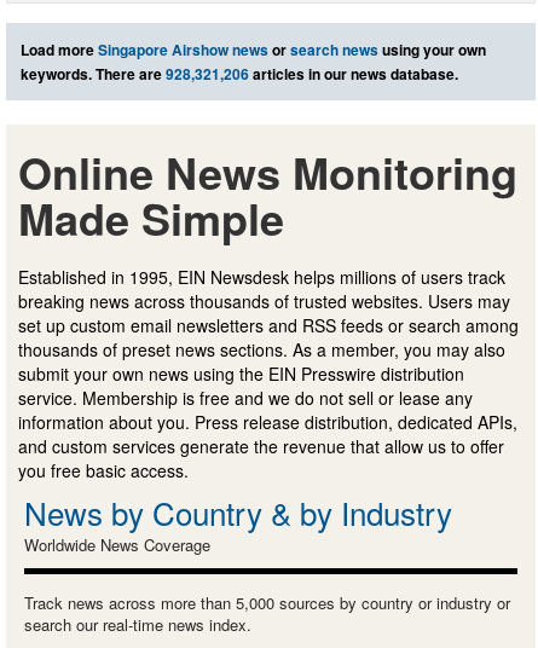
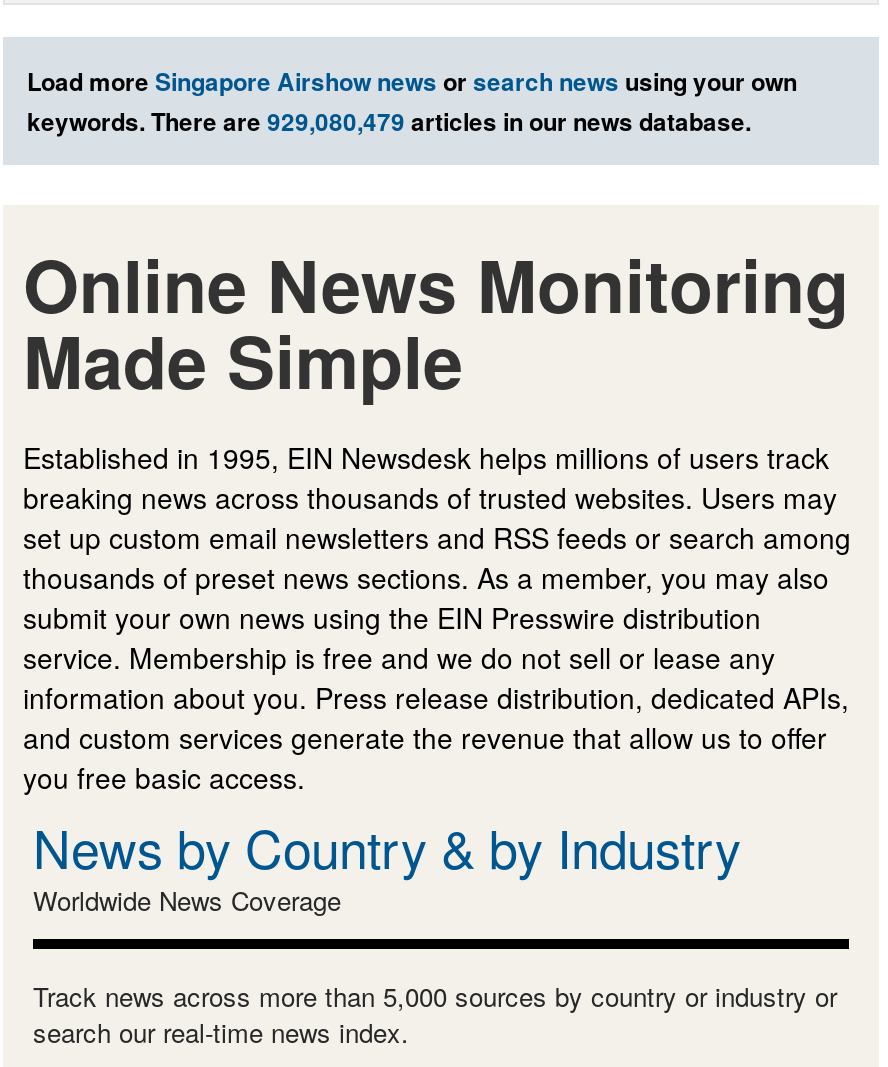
[21,63,458,85] keywords. There are 928,321,206 articles in our news database. -> [27,104,751,140] keywords. There are 929,080,479 articles in our news database.

